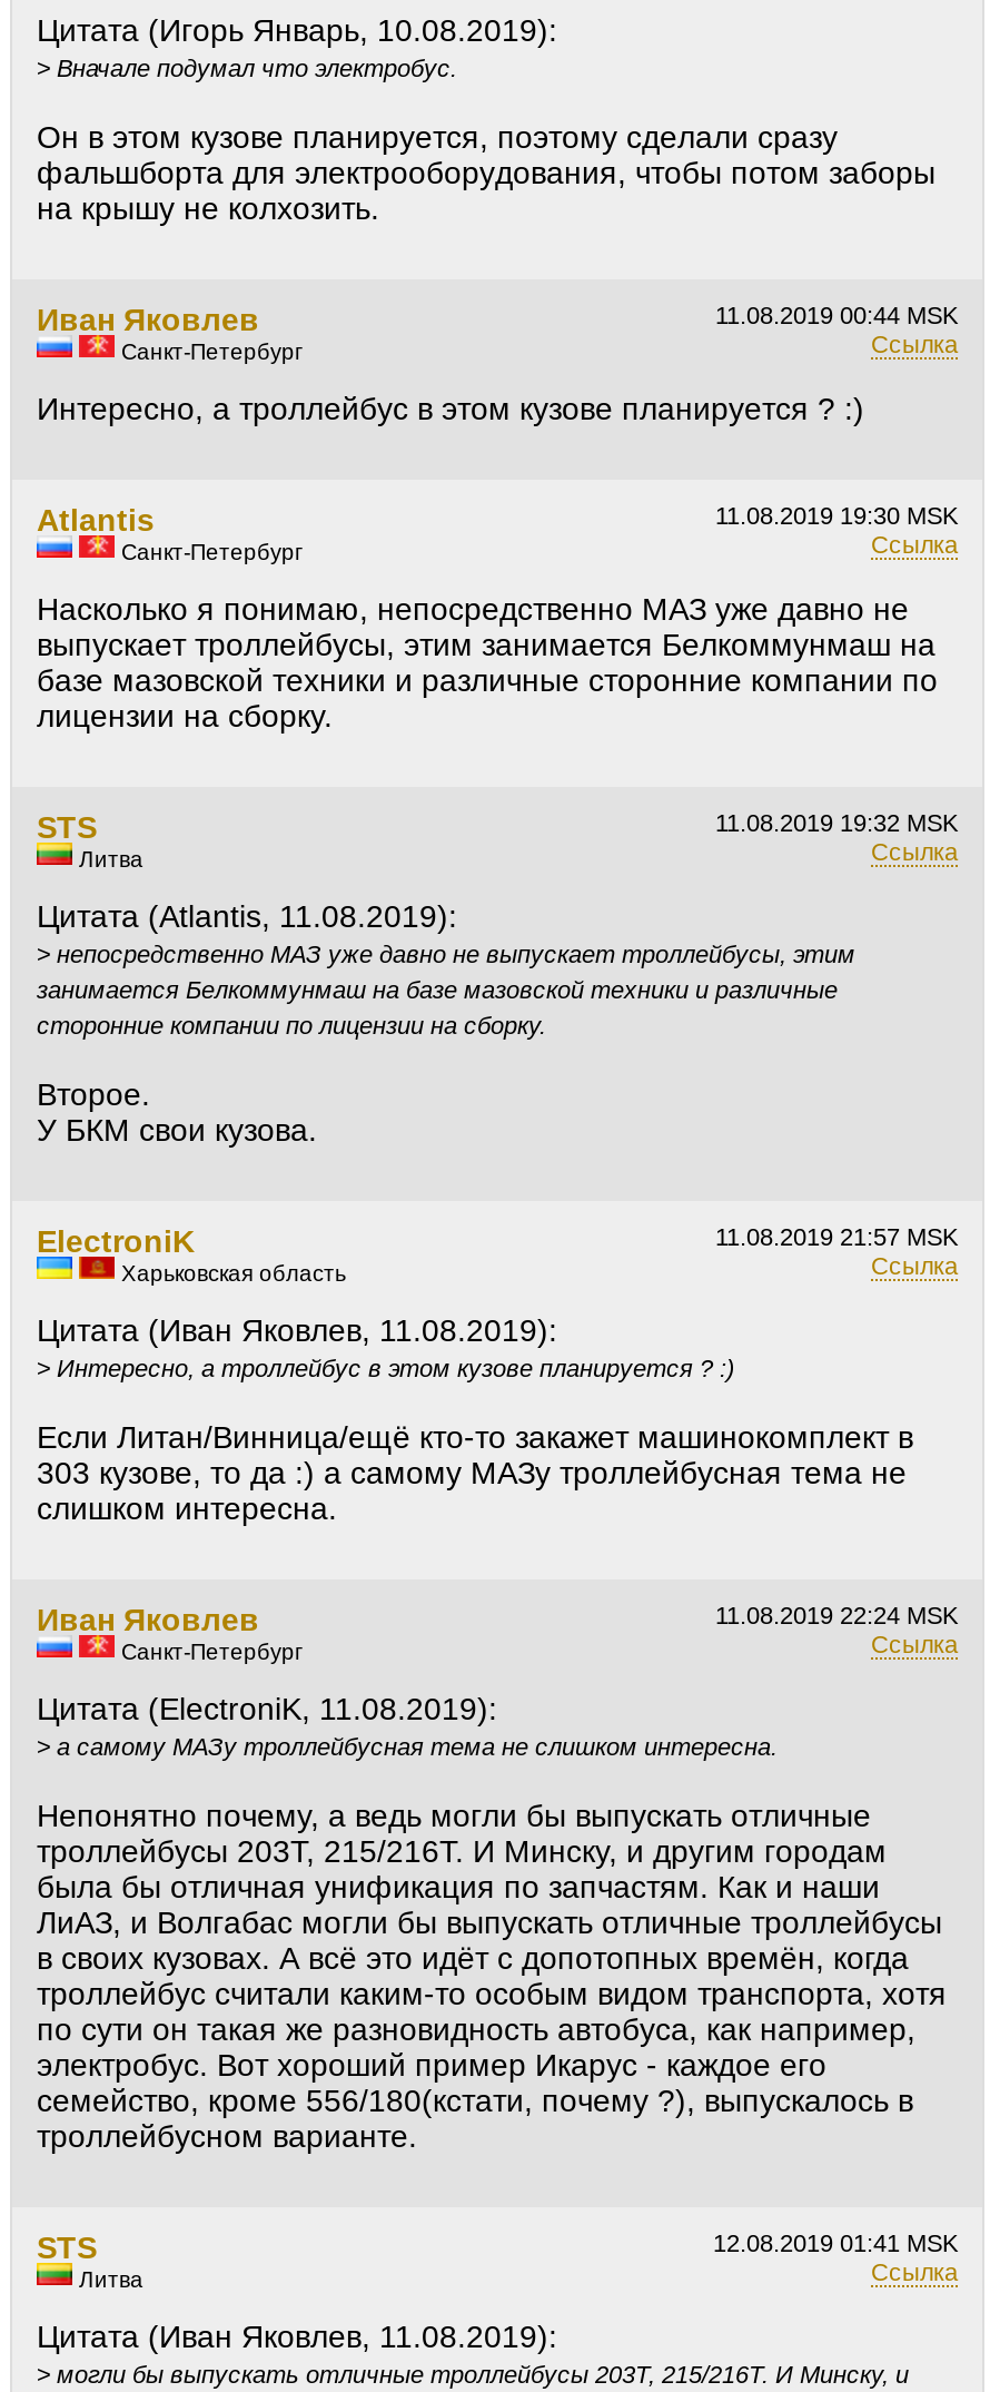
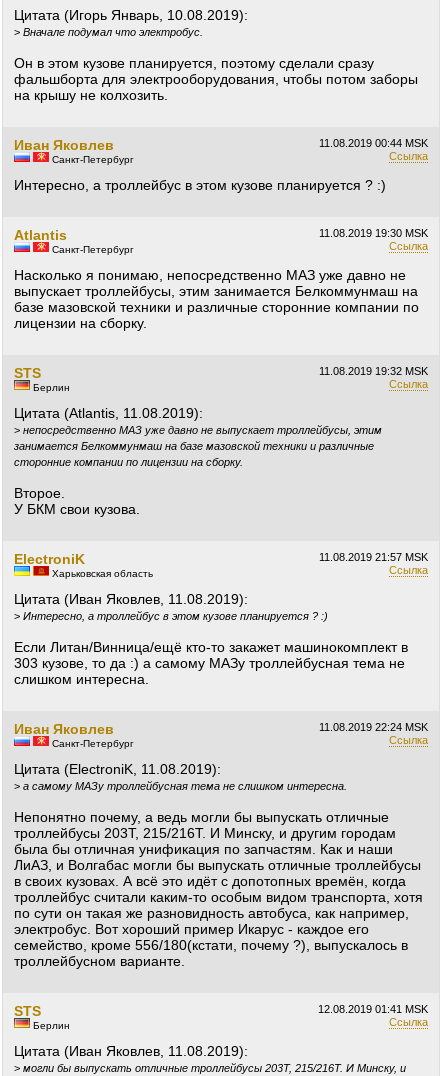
[72,847,143,872] Литва -> [30,382,70,393] Берлин
[72,2268,143,2292] Литва -> [30,1020,70,1031] Берлин

